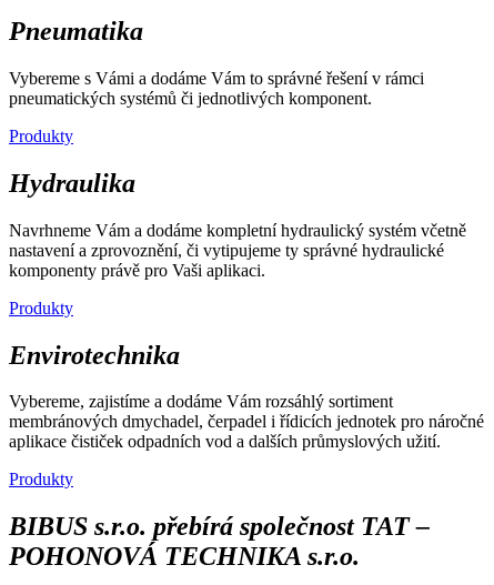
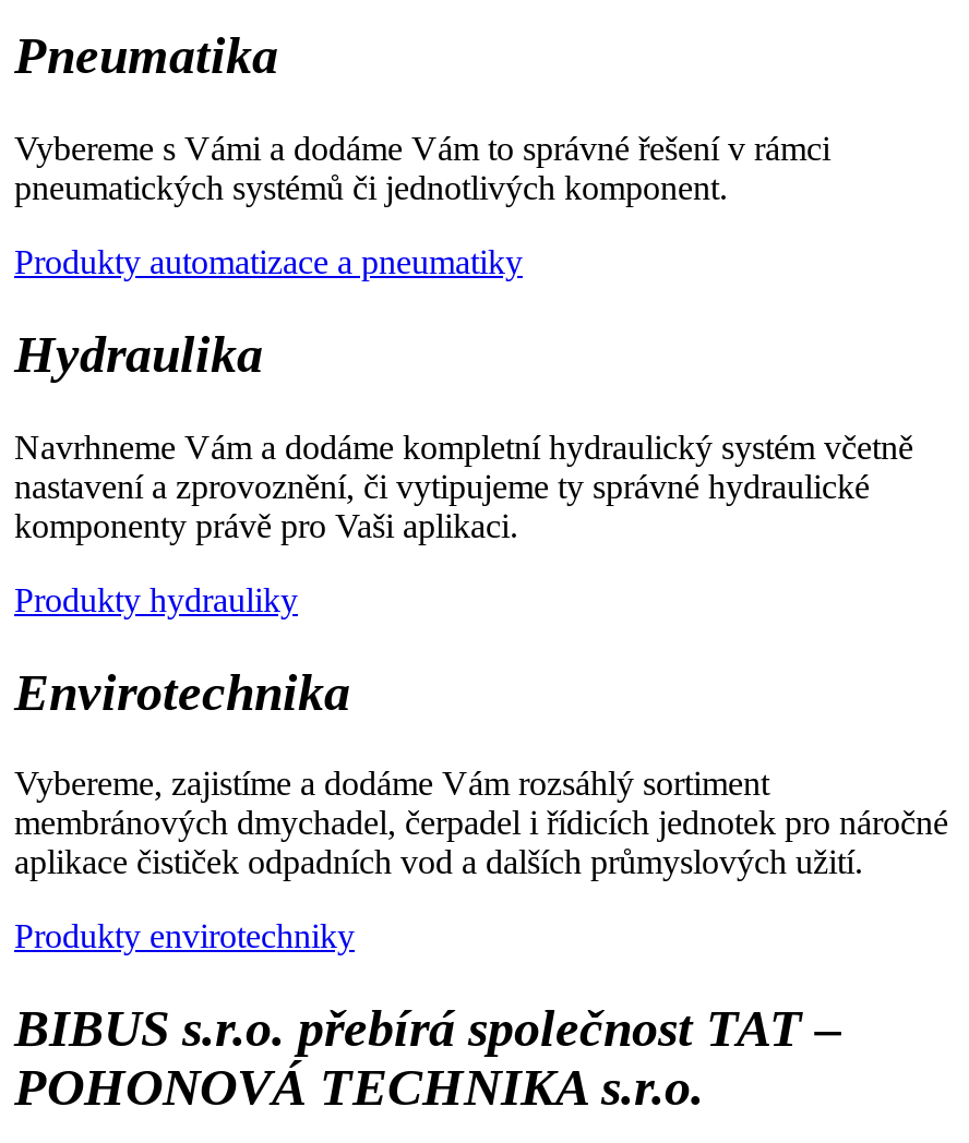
[9,126,73,145] Produkty -> [14,243,523,280] Produkty automatizace a pneumatiky
[9,298,73,317] Produkty -> [14,580,298,618] Produkty hydrauliky
[9,470,73,489] Produkty -> [14,918,355,955] Produkty envirotechniky

